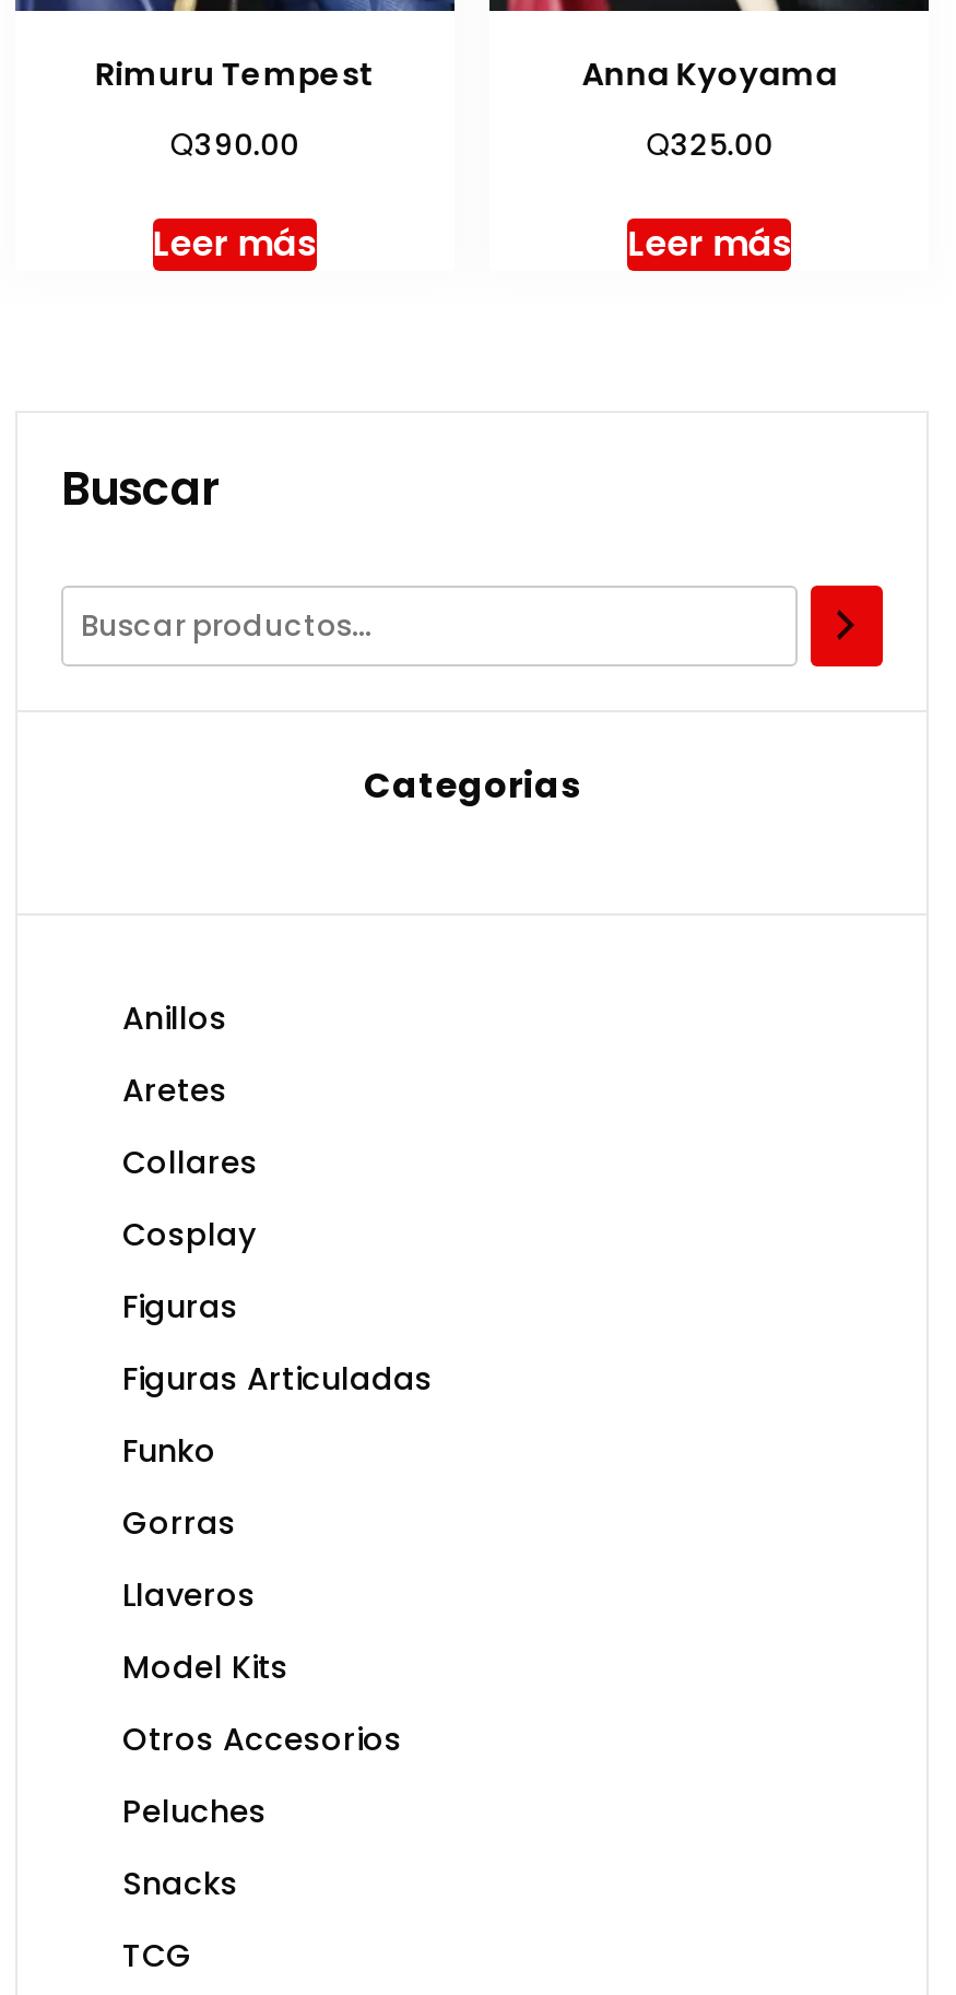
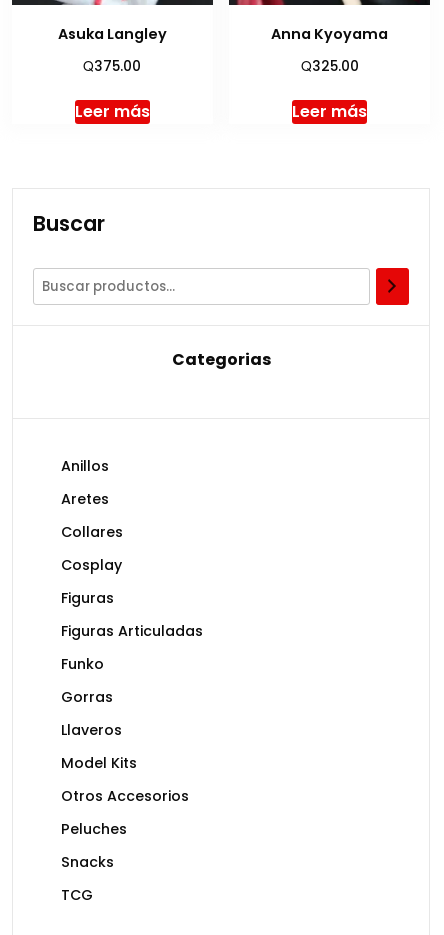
[95,52,374,96] Rimuru Tempest -> [58,24,167,44] Asuka Langley
[170,120,299,166] Q390.00 -> [83,55,141,76] Q375.00

